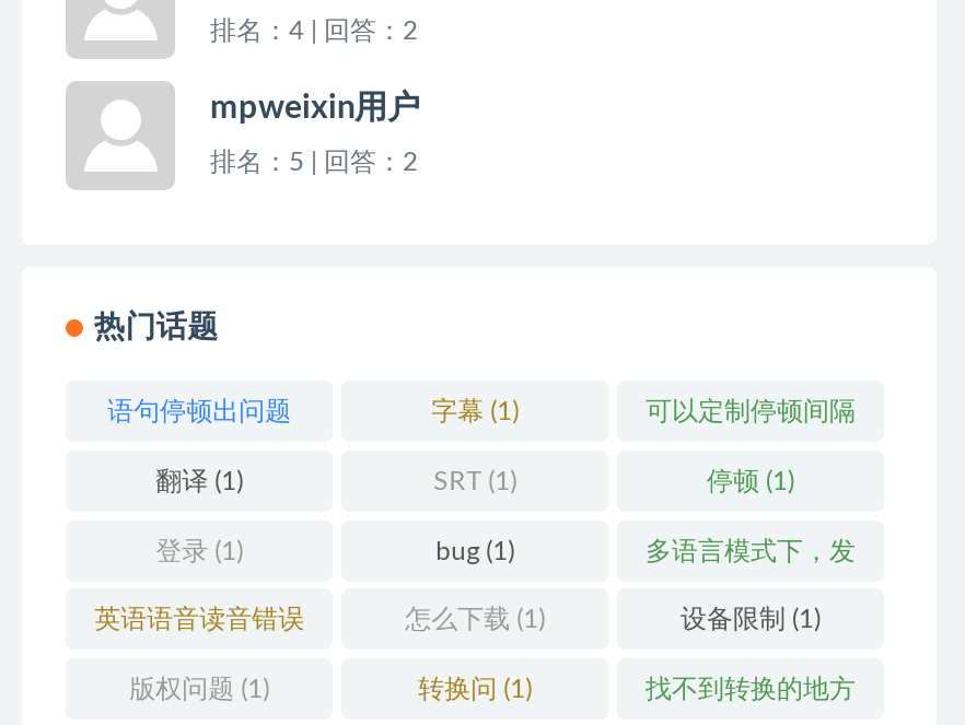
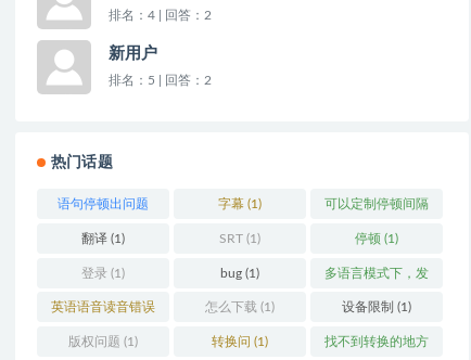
[210,92,420,125] mpweixin用户 -> [109,46,157,62] 新用户

